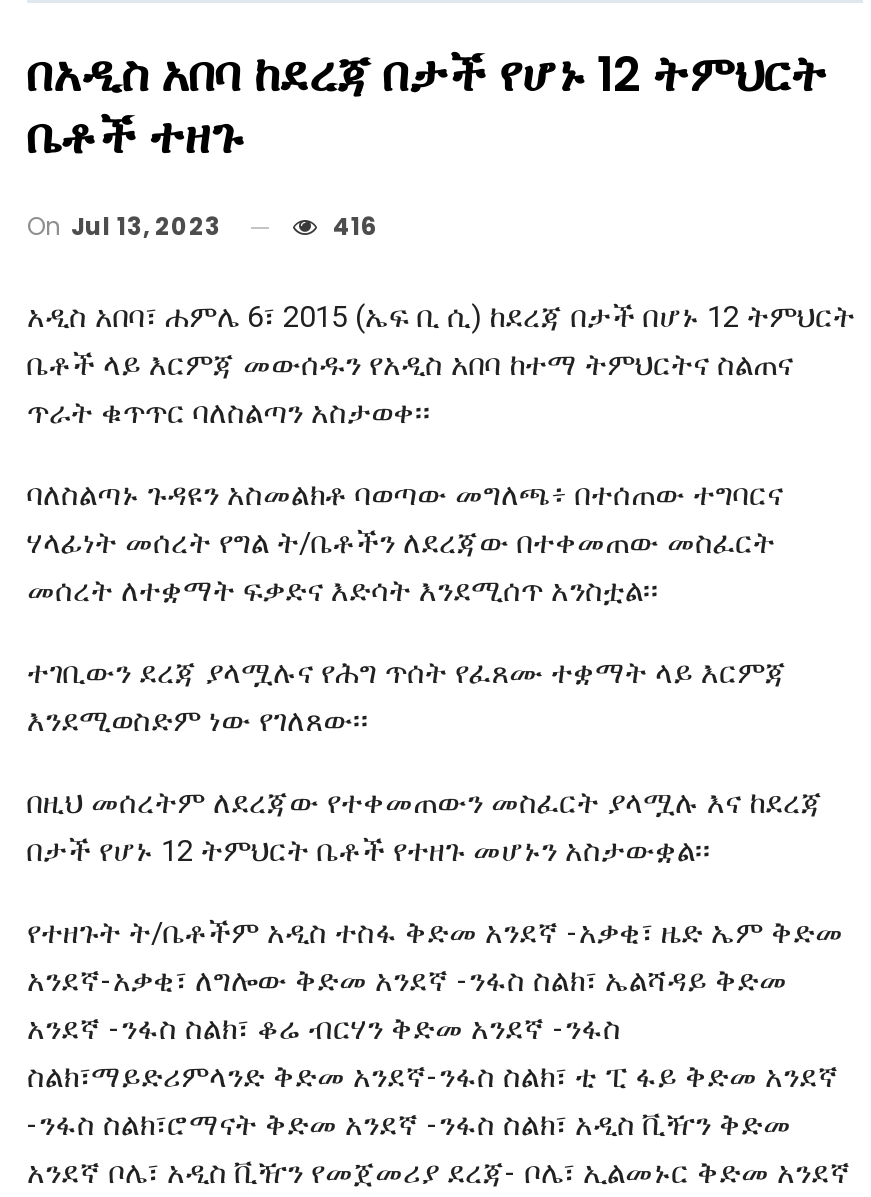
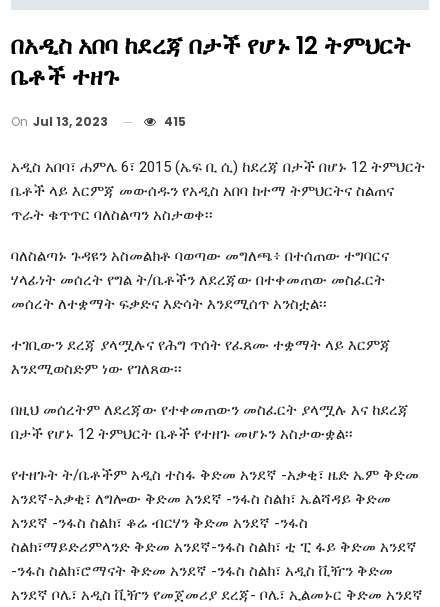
[333,208,377,242] 416 -> [164,113,186,130] 415

